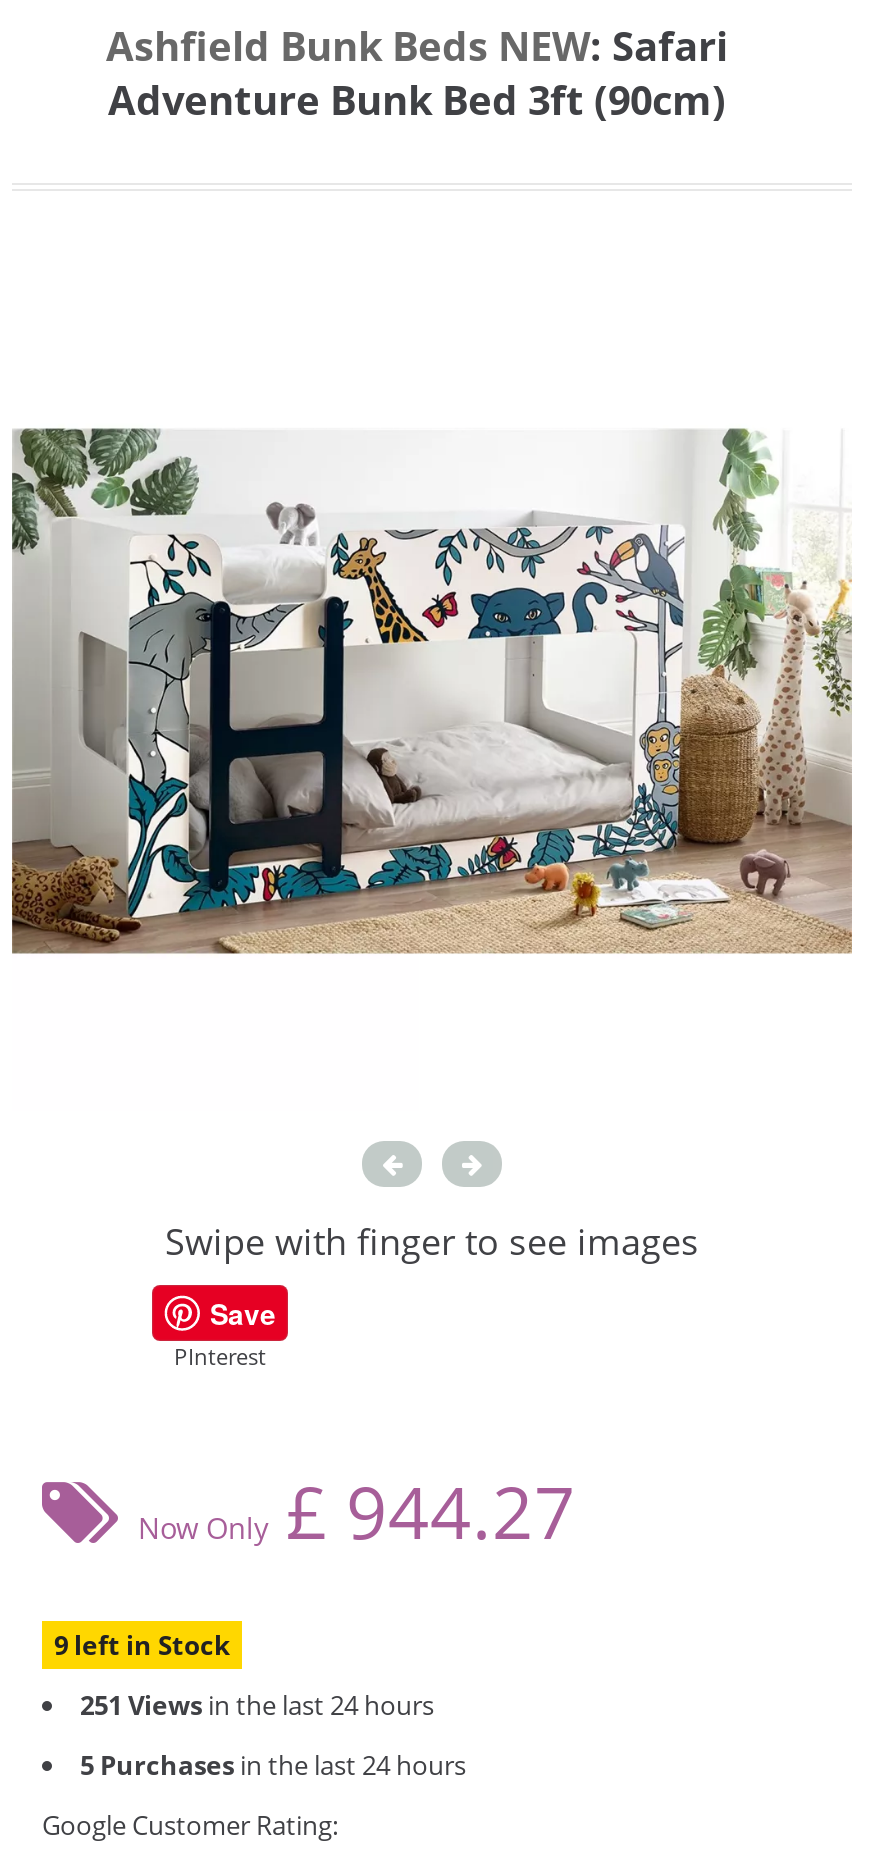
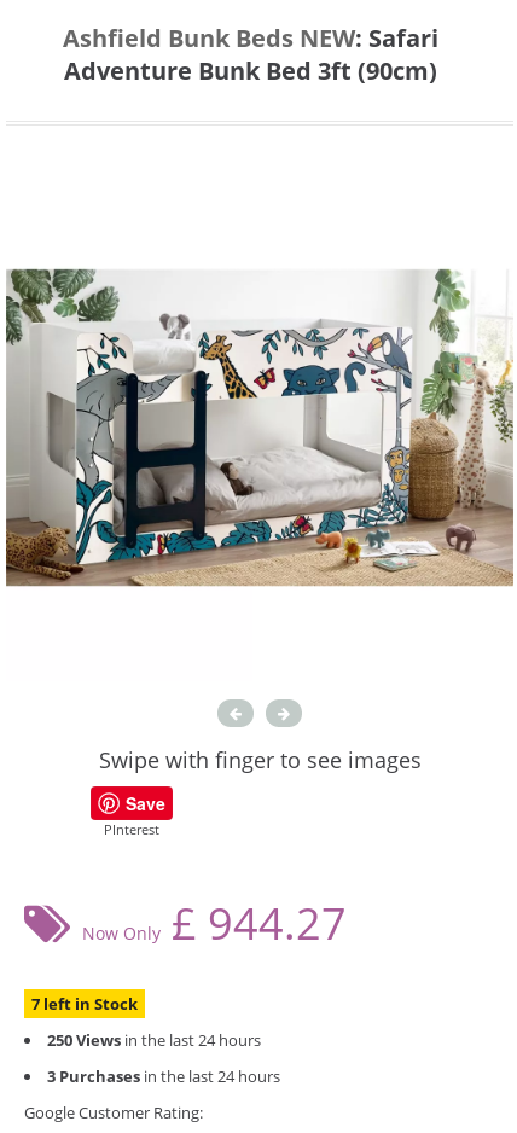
[54,1627,230,1663] 9 left in Stock -> [31,993,138,1015] 7 left in Stock
[80,1687,434,1723] 251 Views in the last 24 hours -> [47,1029,261,1051] 250 Views in the last 24 hours
[80,1747,466,1783] 5 Purchases in the last 24 hours -> [47,1065,280,1087] 3 Purchases in the last 24 hours

